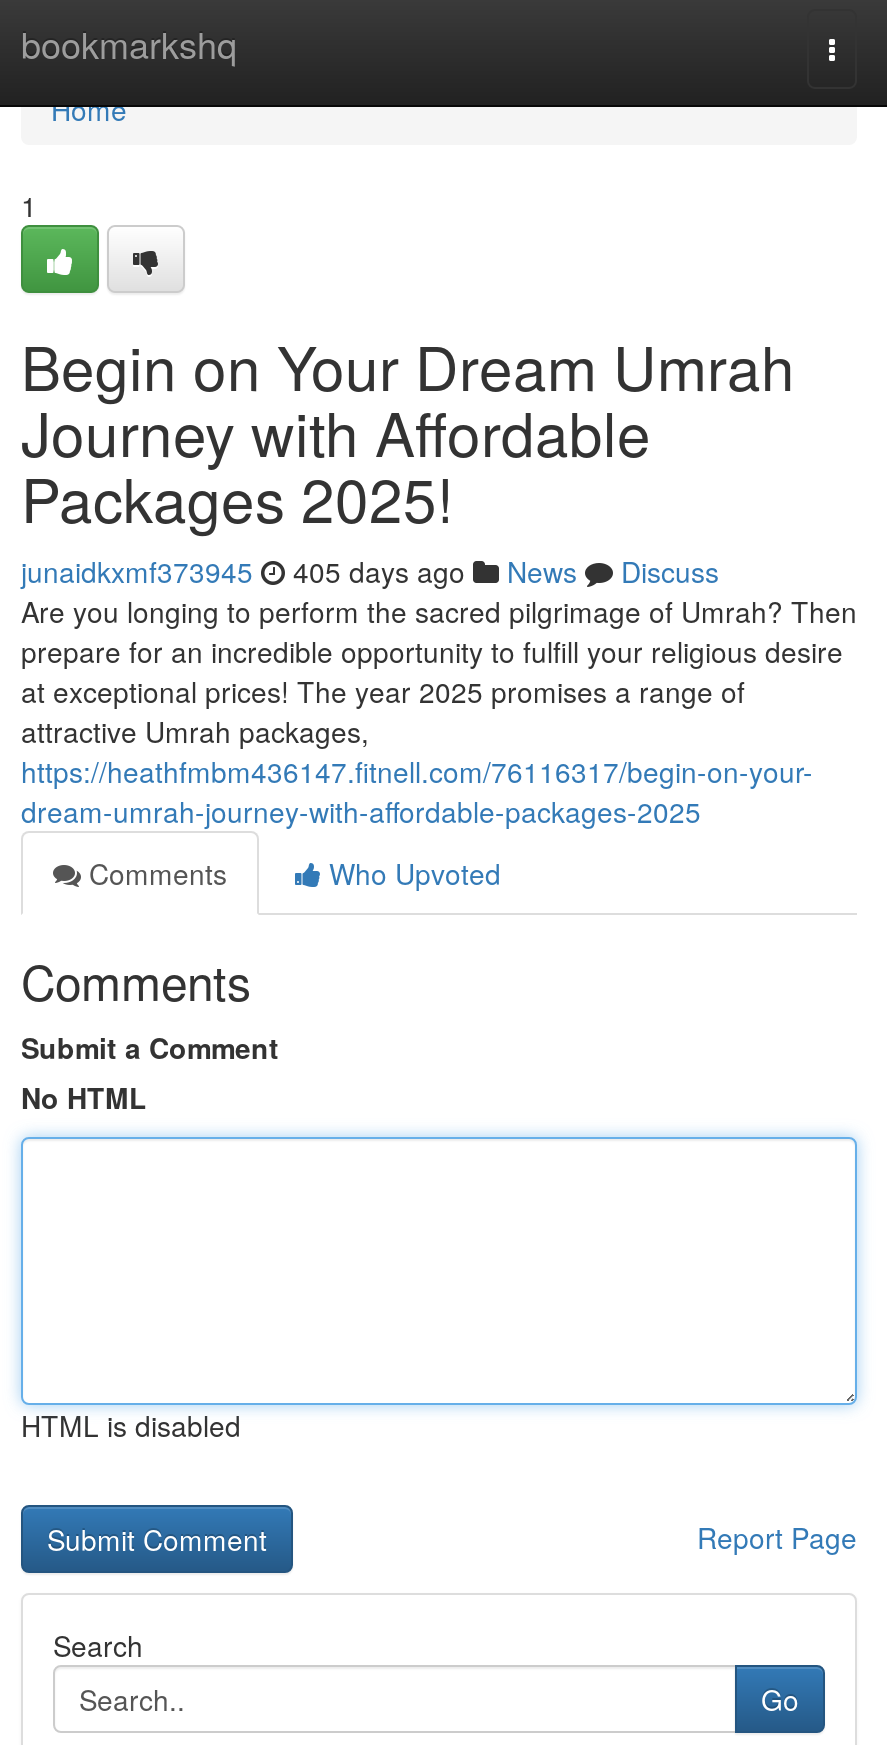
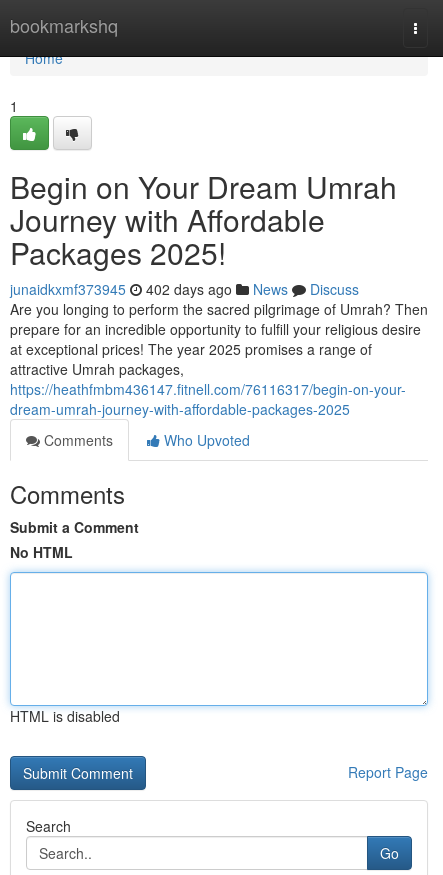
[21,551,719,591] junaidkxmf373945 405 days ago News Discuss -> [10,279,359,299] junaidkxmf373945 402 days ago News Discuss

